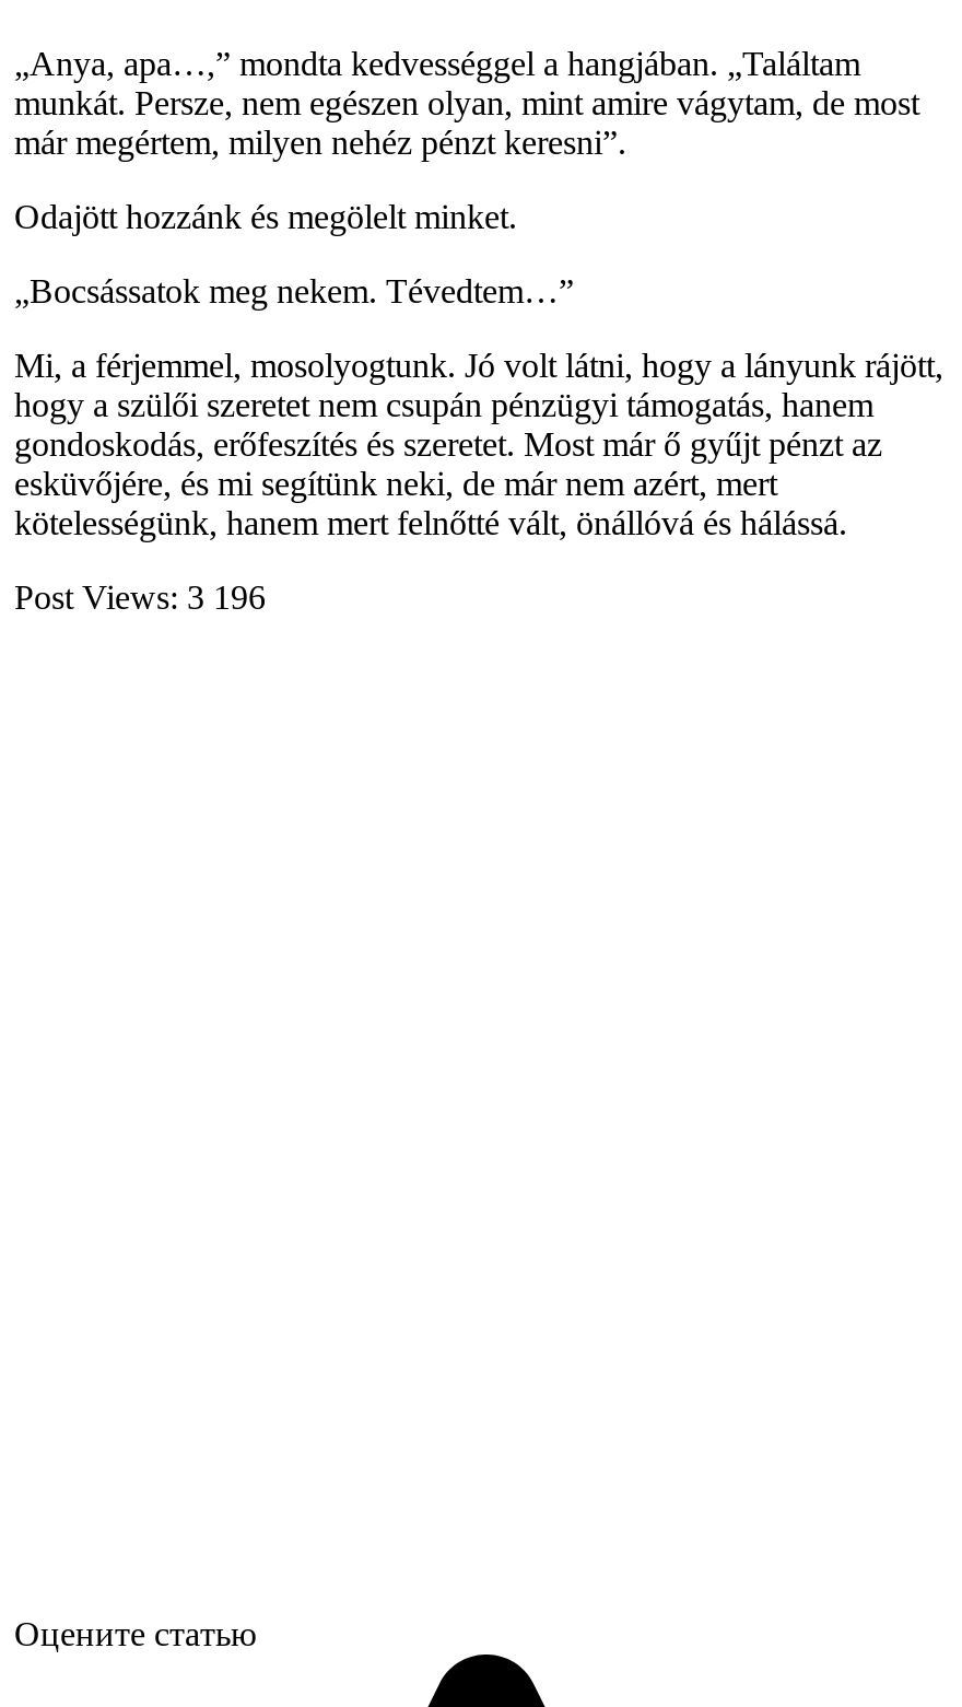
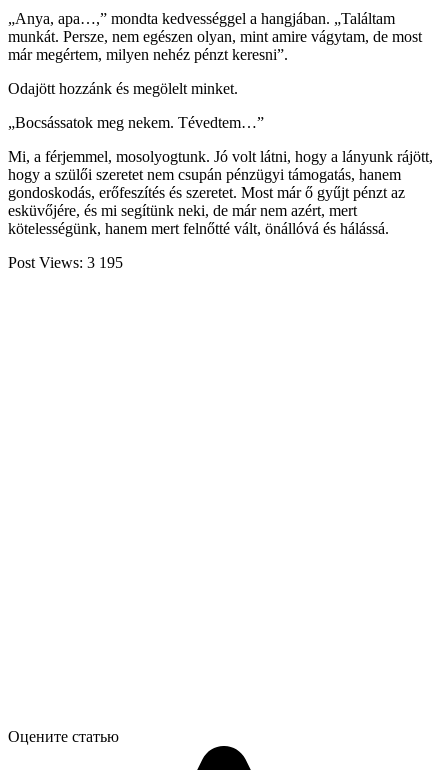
[14,578,266,616] Post Views: 3 196 -> [8,254,123,271] Post Views: 3 195

